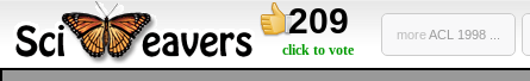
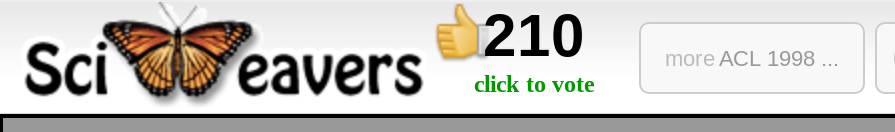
[288,1,349,40] 209 -> [483,2,585,68] 210

